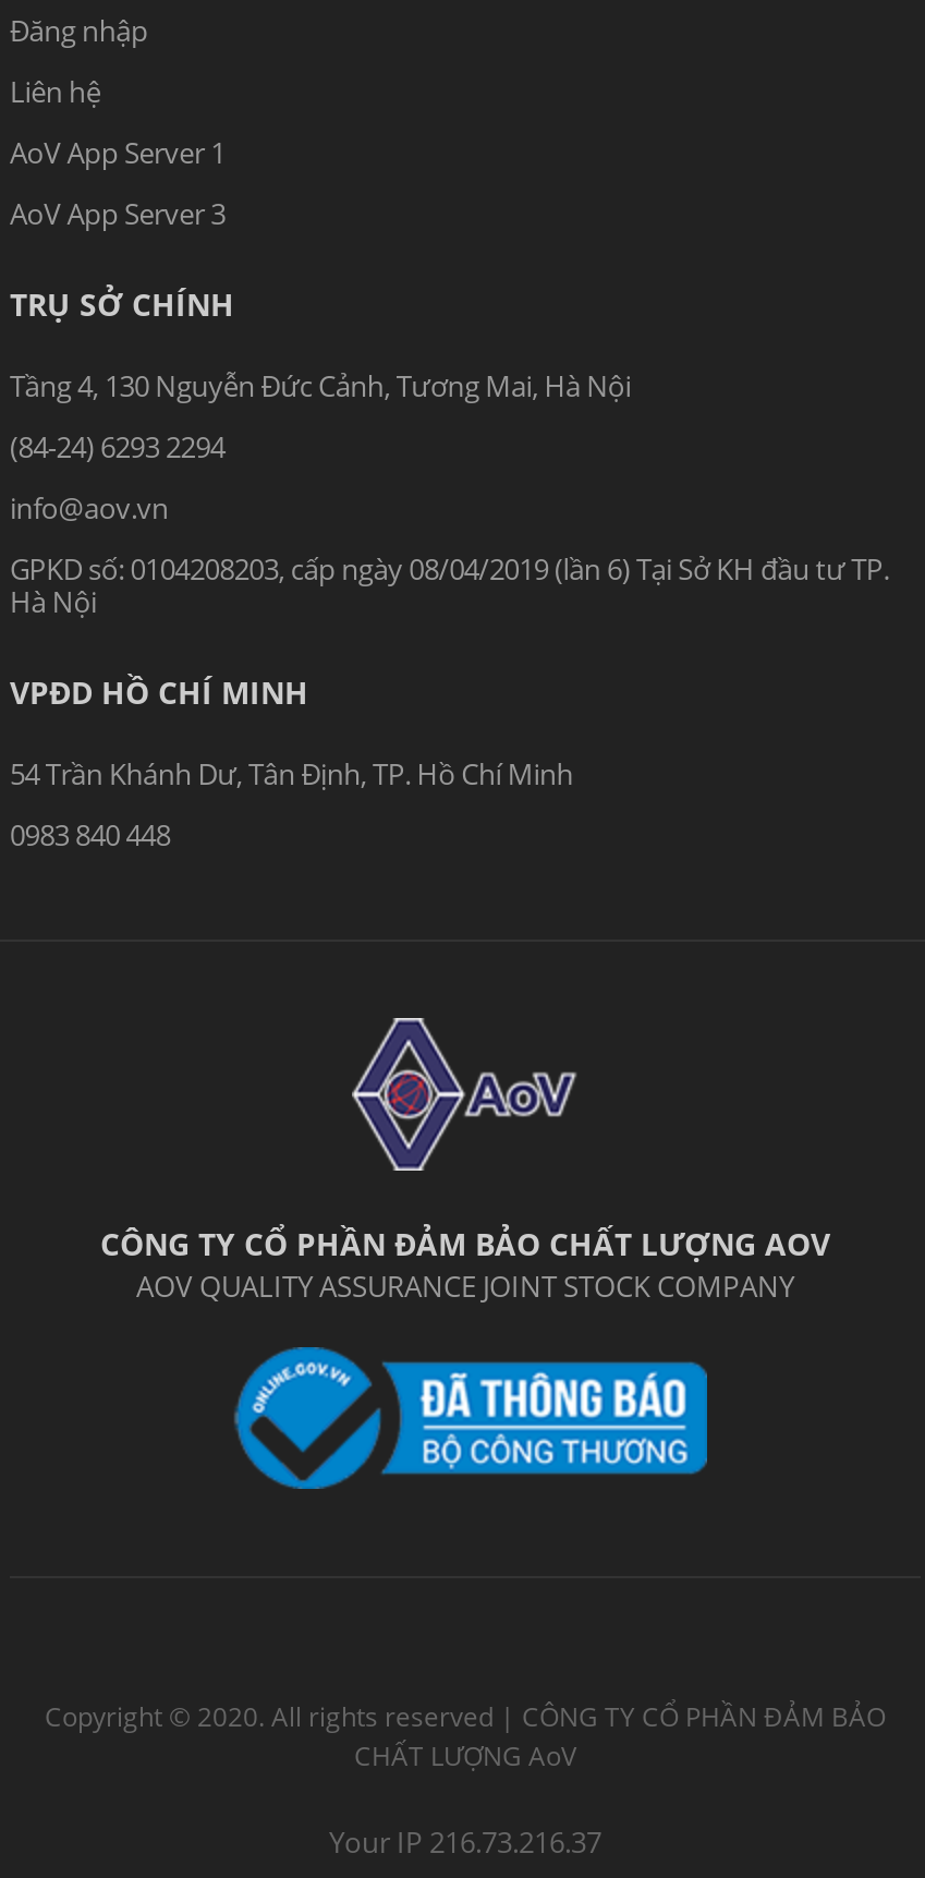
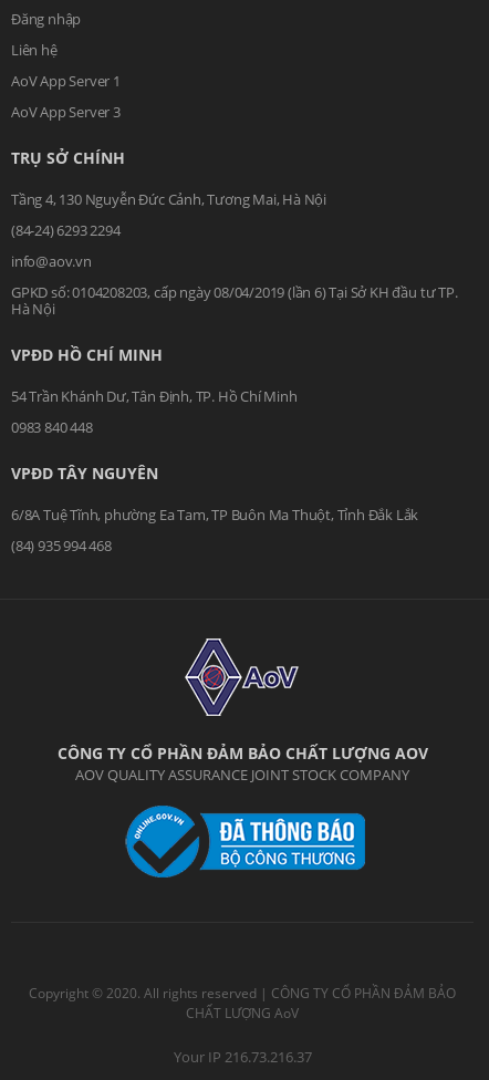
none -> [11,462,419,555] VPĐD TÂY NGUYÊN | 6/8A Tuệ Tĩnh, phường Ea Tam, TP Buôn Ma Thuột, Tỉnh Đắk Lắk | (84) 935 994 468

